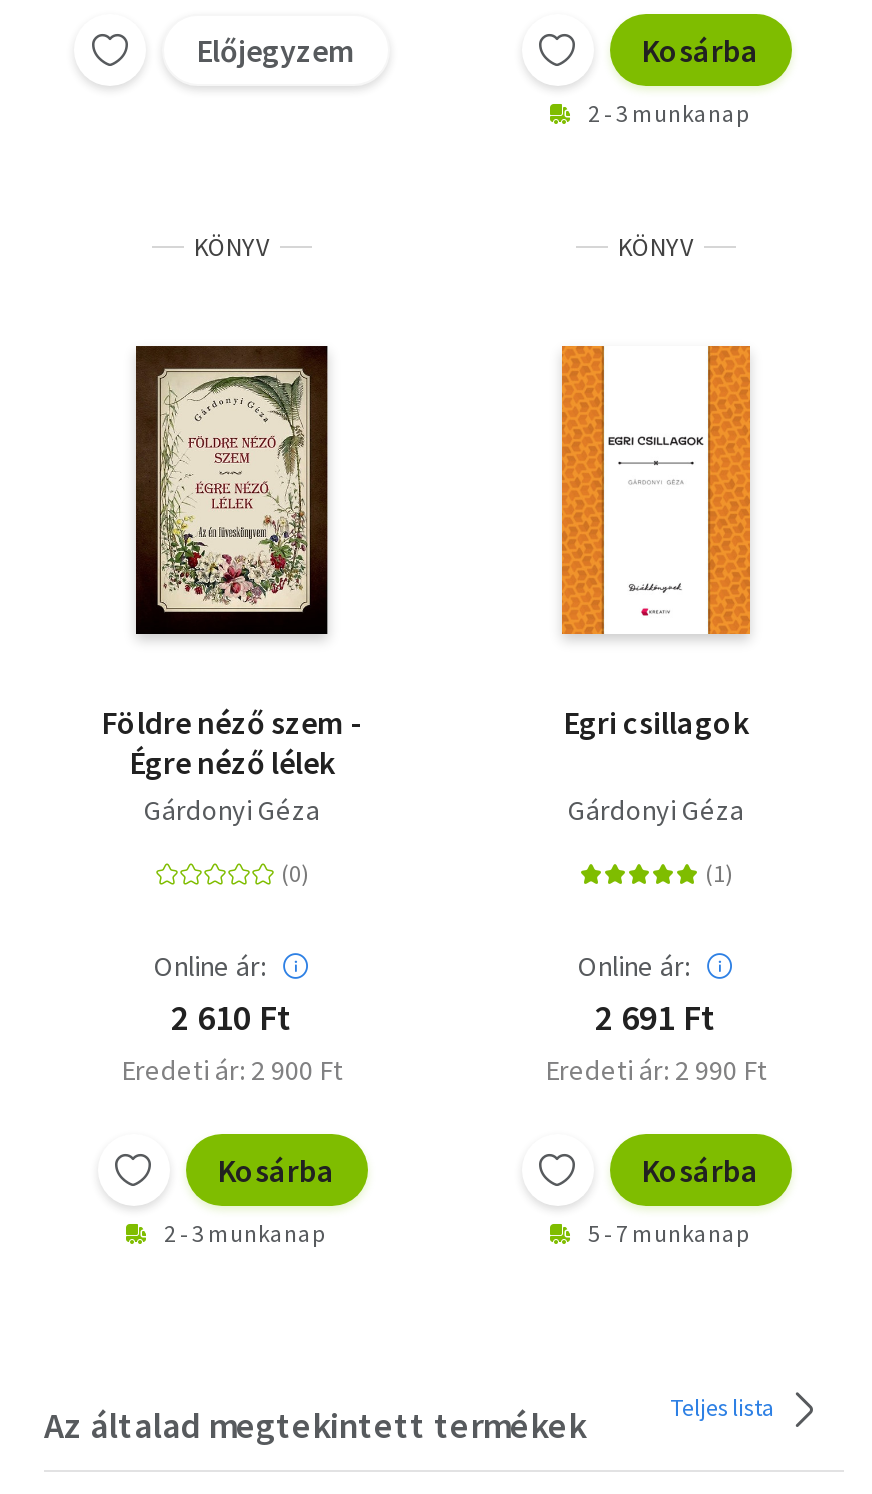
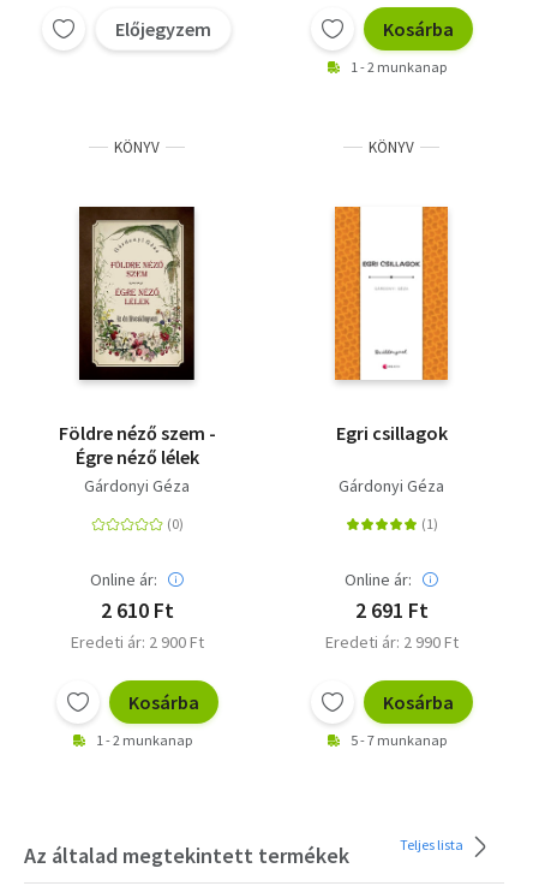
[588,98,748,128] 2 - 3 munkanap -> [351,58,447,76] 1 - 2 munkanap
[164,1218,324,1248] 2 - 3 munkanap -> [96,731,192,749] 1 - 2 munkanap

